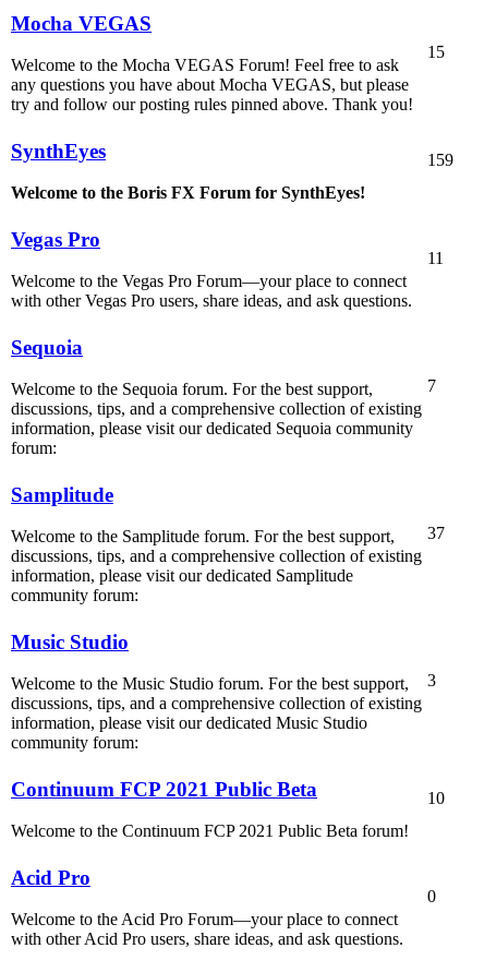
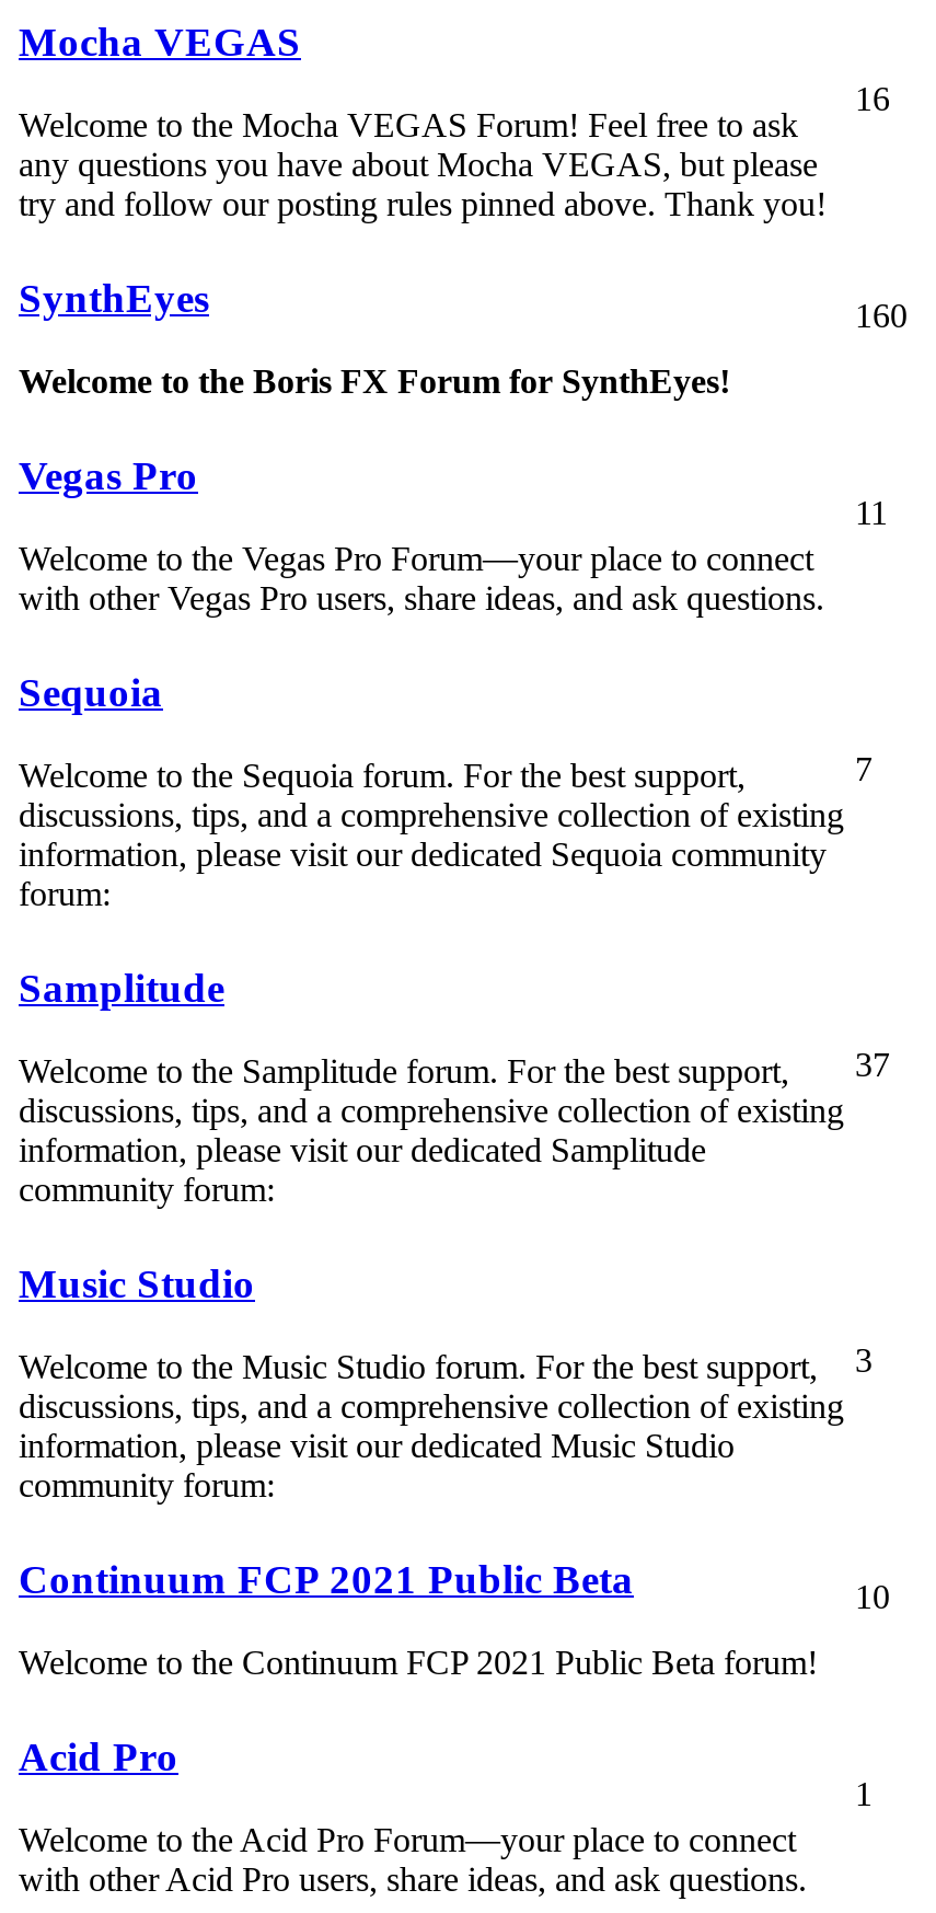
[427,43,445,61] 15 -> [855,80,890,117] 16
[427,151,453,169] 159 -> [855,297,908,334] 160
[427,887,436,905] 0 -> [855,1775,873,1812] 1

